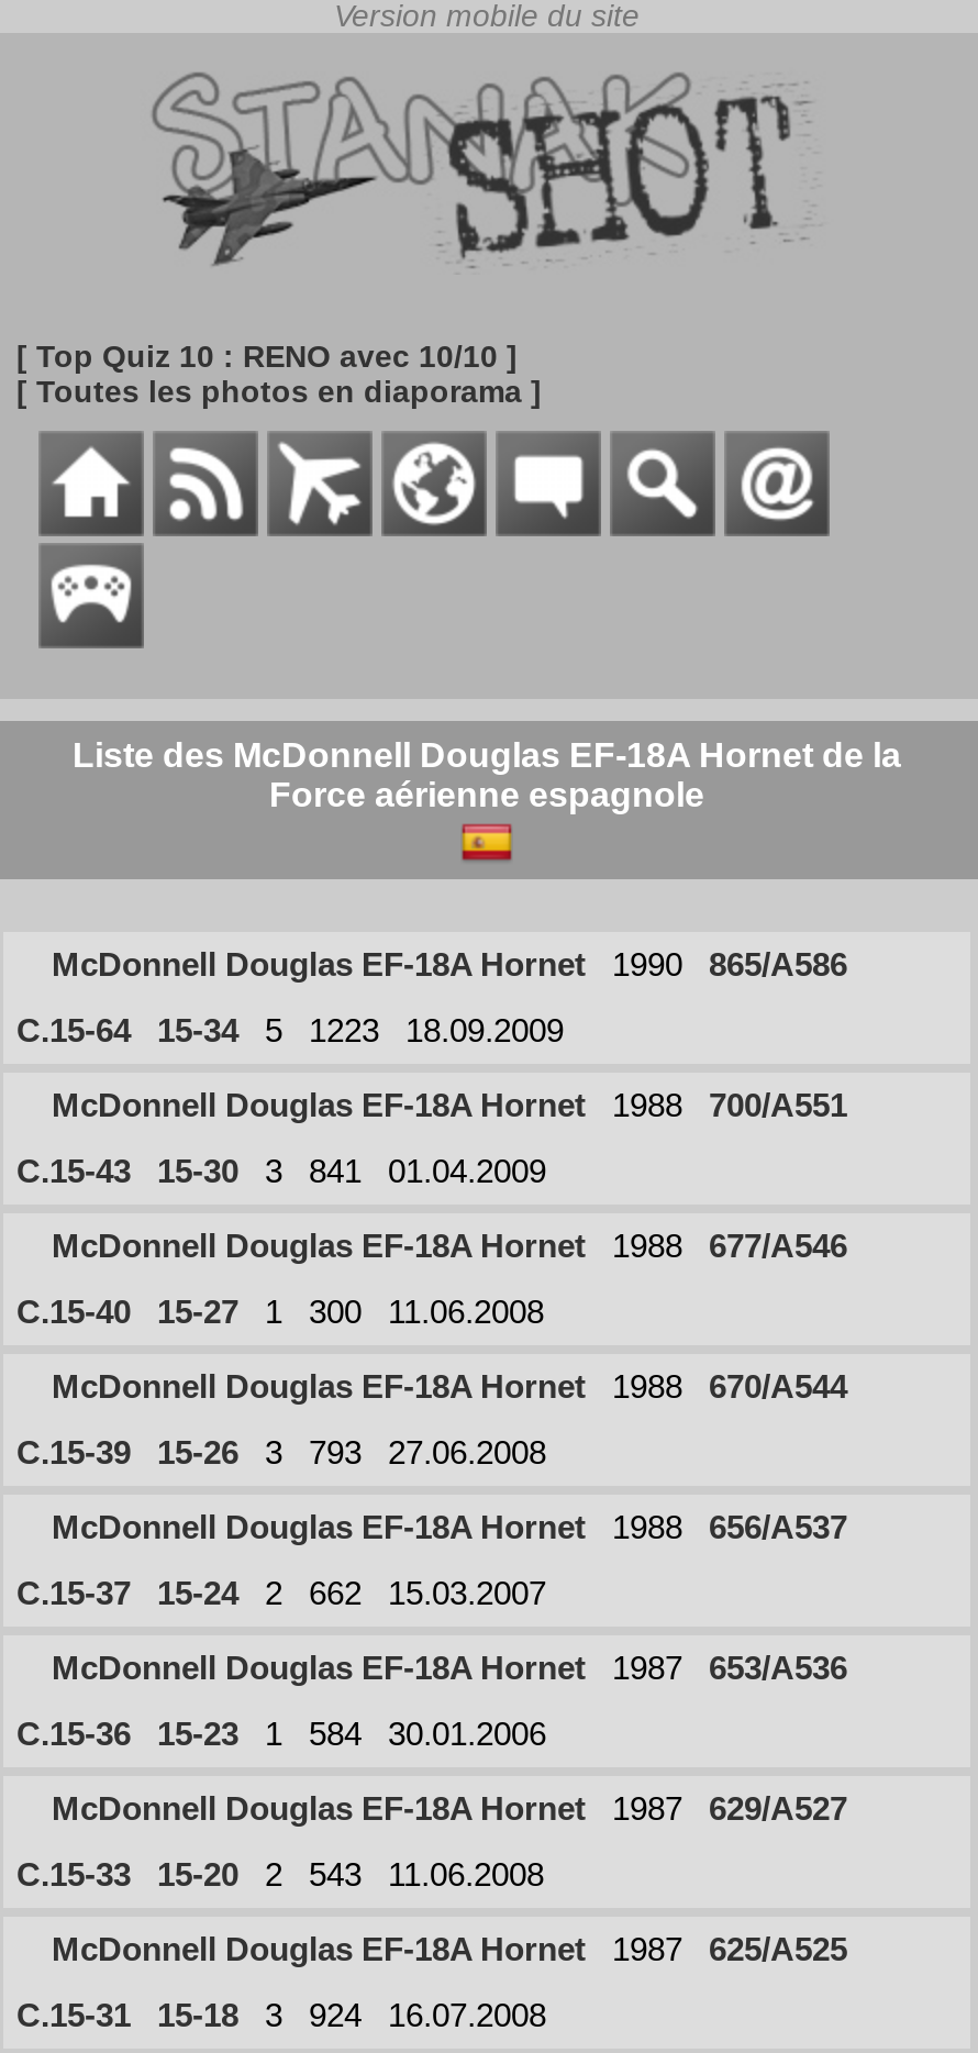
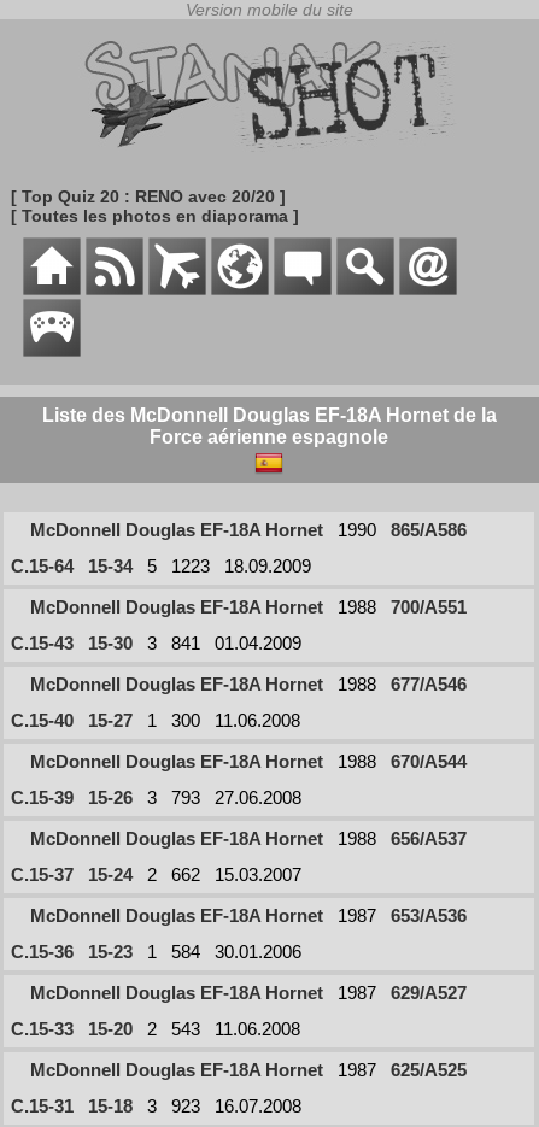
[16,339,518,374] [ Top Quiz 10 : RENO avec 10/10 ] -> [11,187,286,206] [ Top Quiz 20 : RENO avec 20/20 ]
[16,1996,546,2033] C.15-31 15-18 3 924 16.07.2008 -> [11,1096,301,1116] C.15-31 15-18 3 923 16.07.2008

